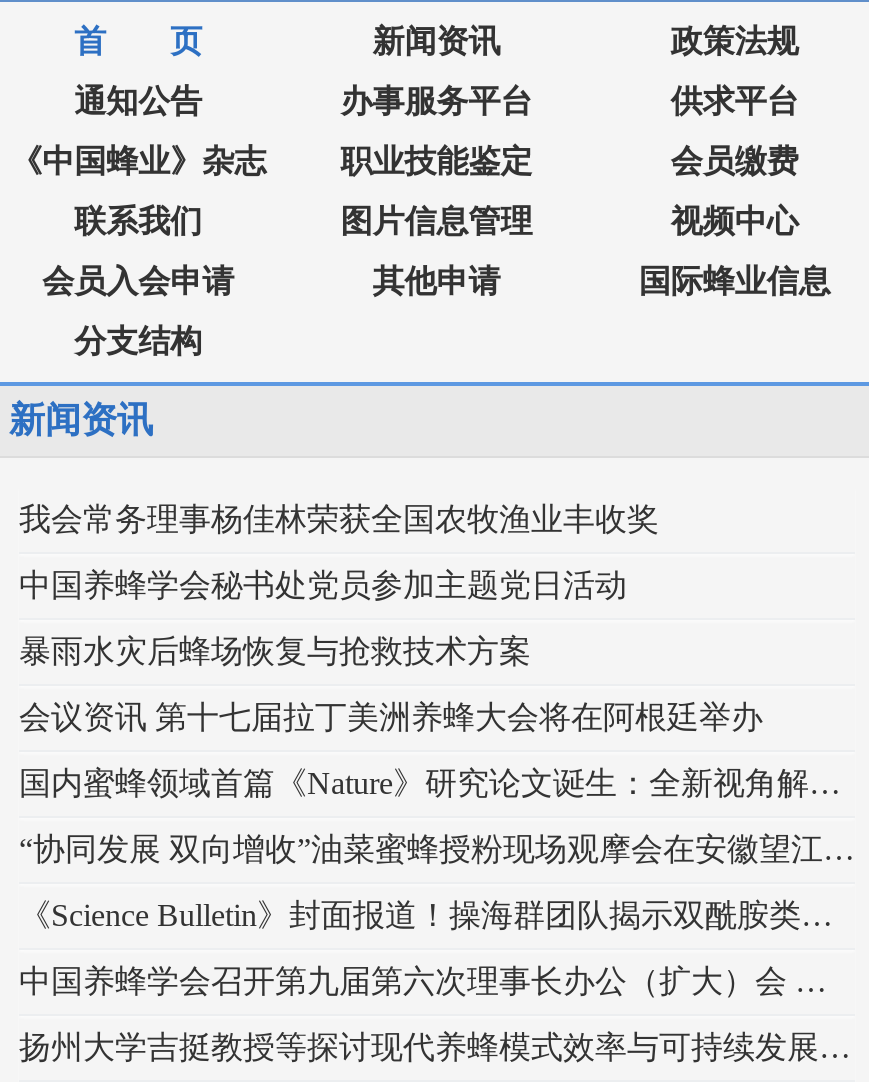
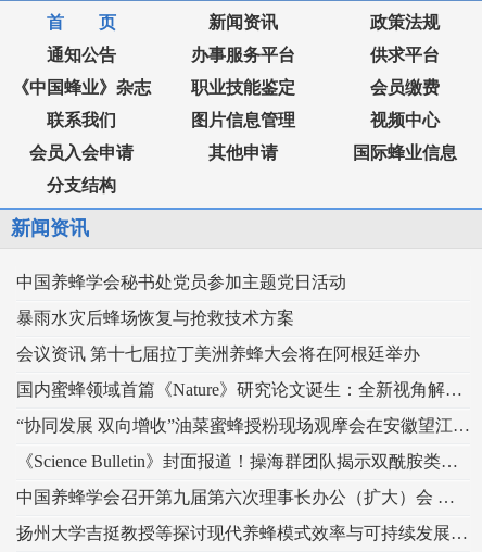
[19,502,659,536] 我会常务理事杨佳林荣获全国农牧渔业丰收奖 -> none

